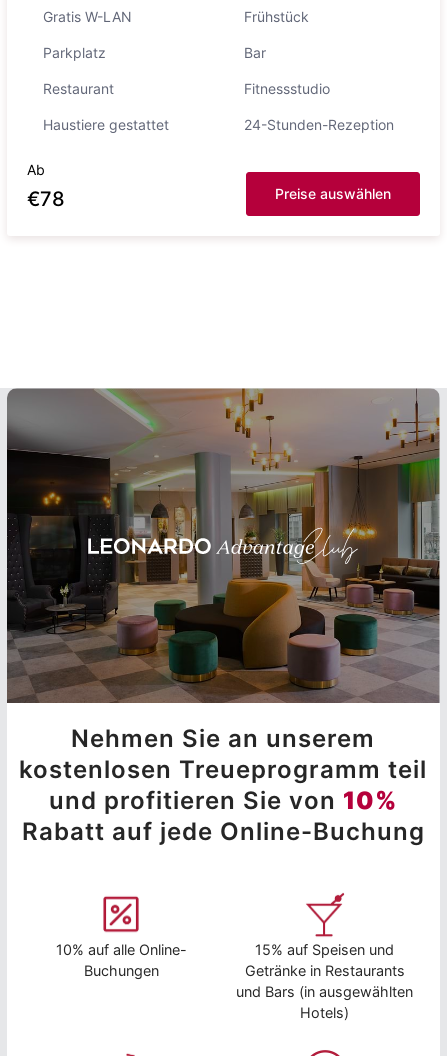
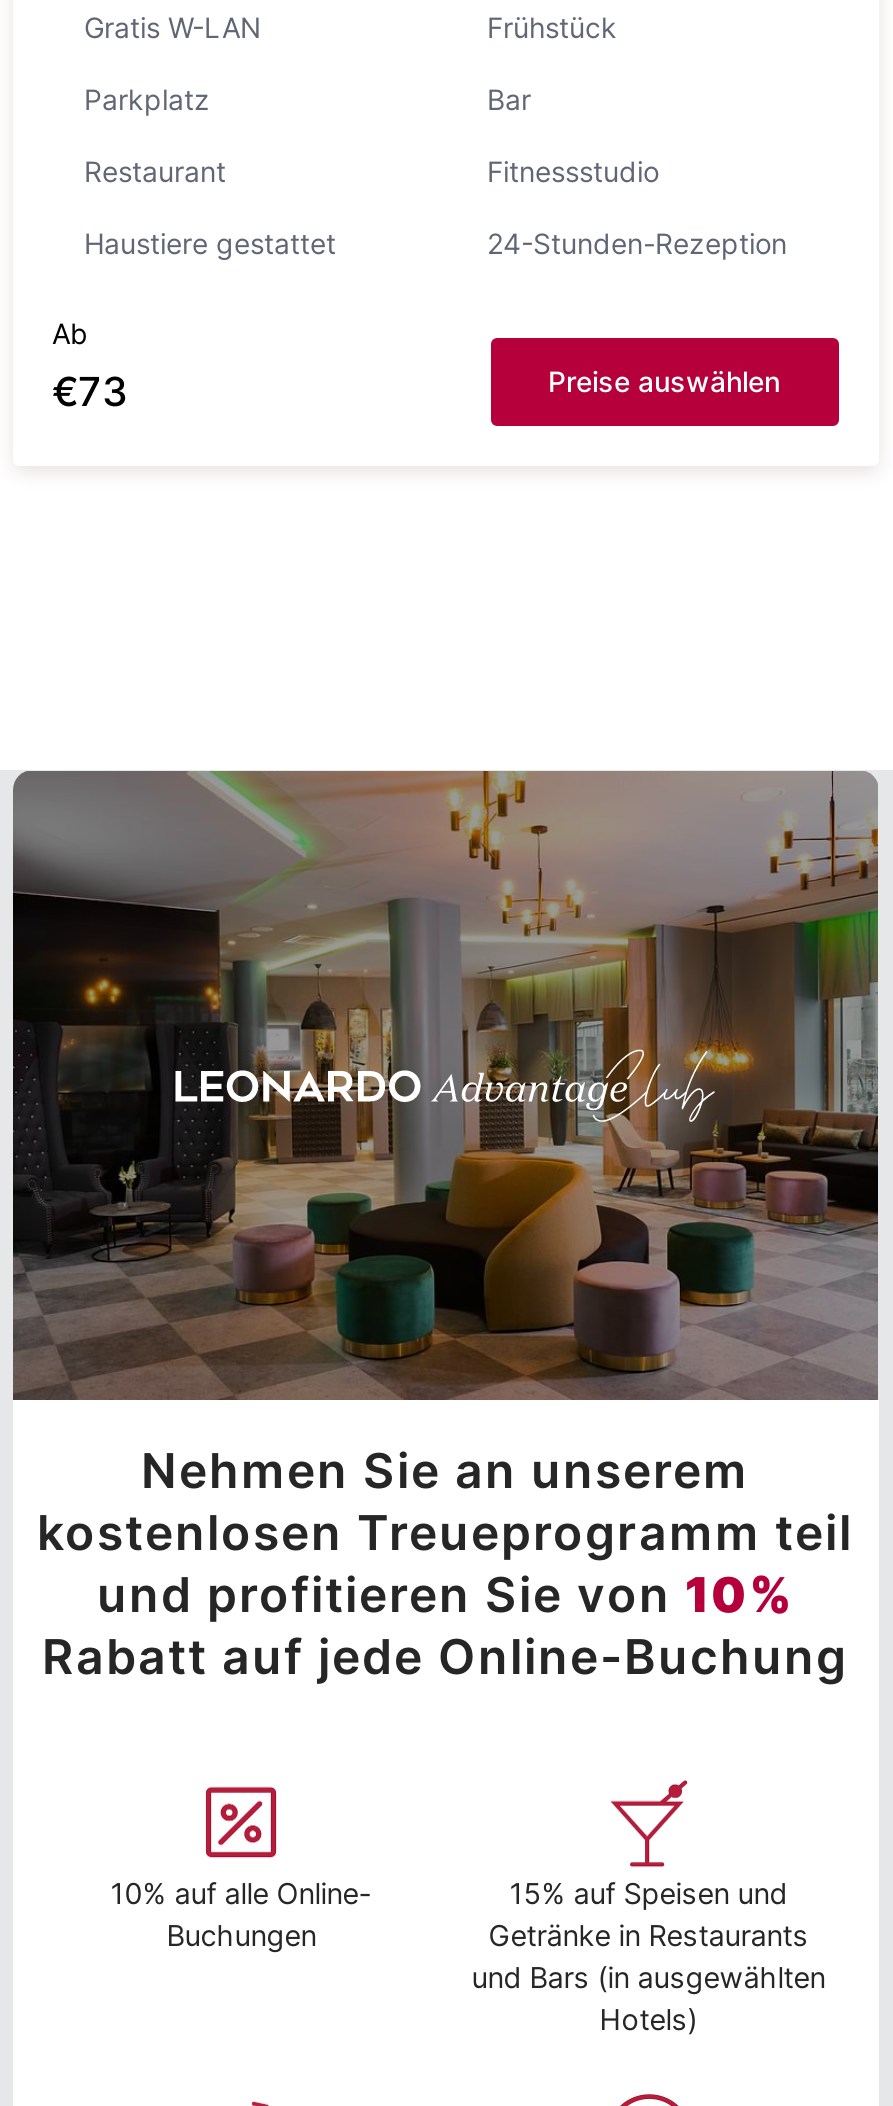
[26,187,64,211] €78 -> [52,368,128,416] €73

